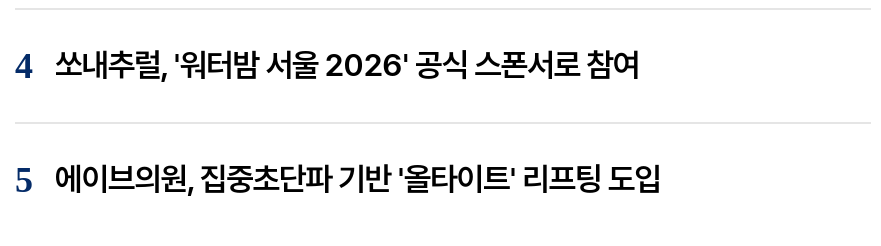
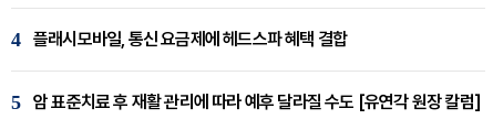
[55,46,639,84] 쏘내추럴, '워터밤 서울 2026' 공식 스폰서로 참여 -> [33,28,347,49] 플래시모바일, 통신 요금제에 헤드스파 혜택 결합
[55,160,661,198] 에이브의원, 집중초단파 기반 '올타이트' 리프팅 도입 -> [33,91,481,112] 암 표준치료 후 재활 관리에 따라 예후 달라질 수도 [유연각 원장 칼럼]

